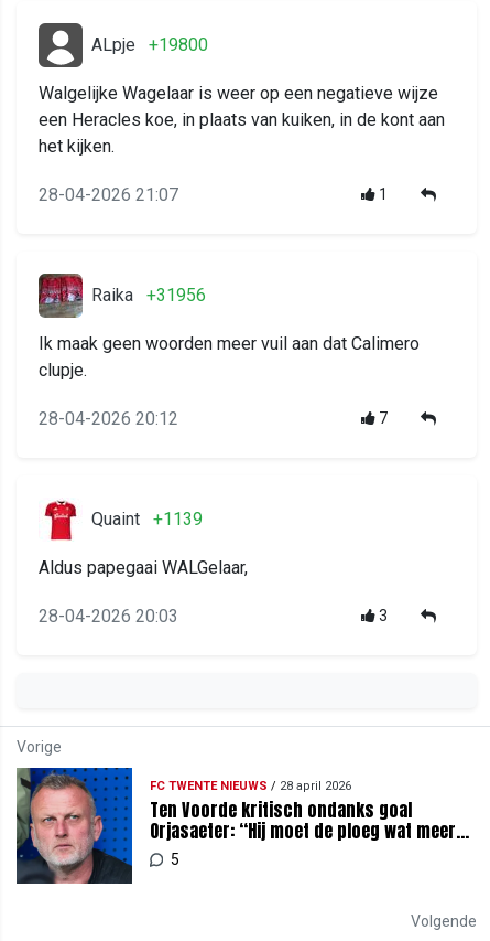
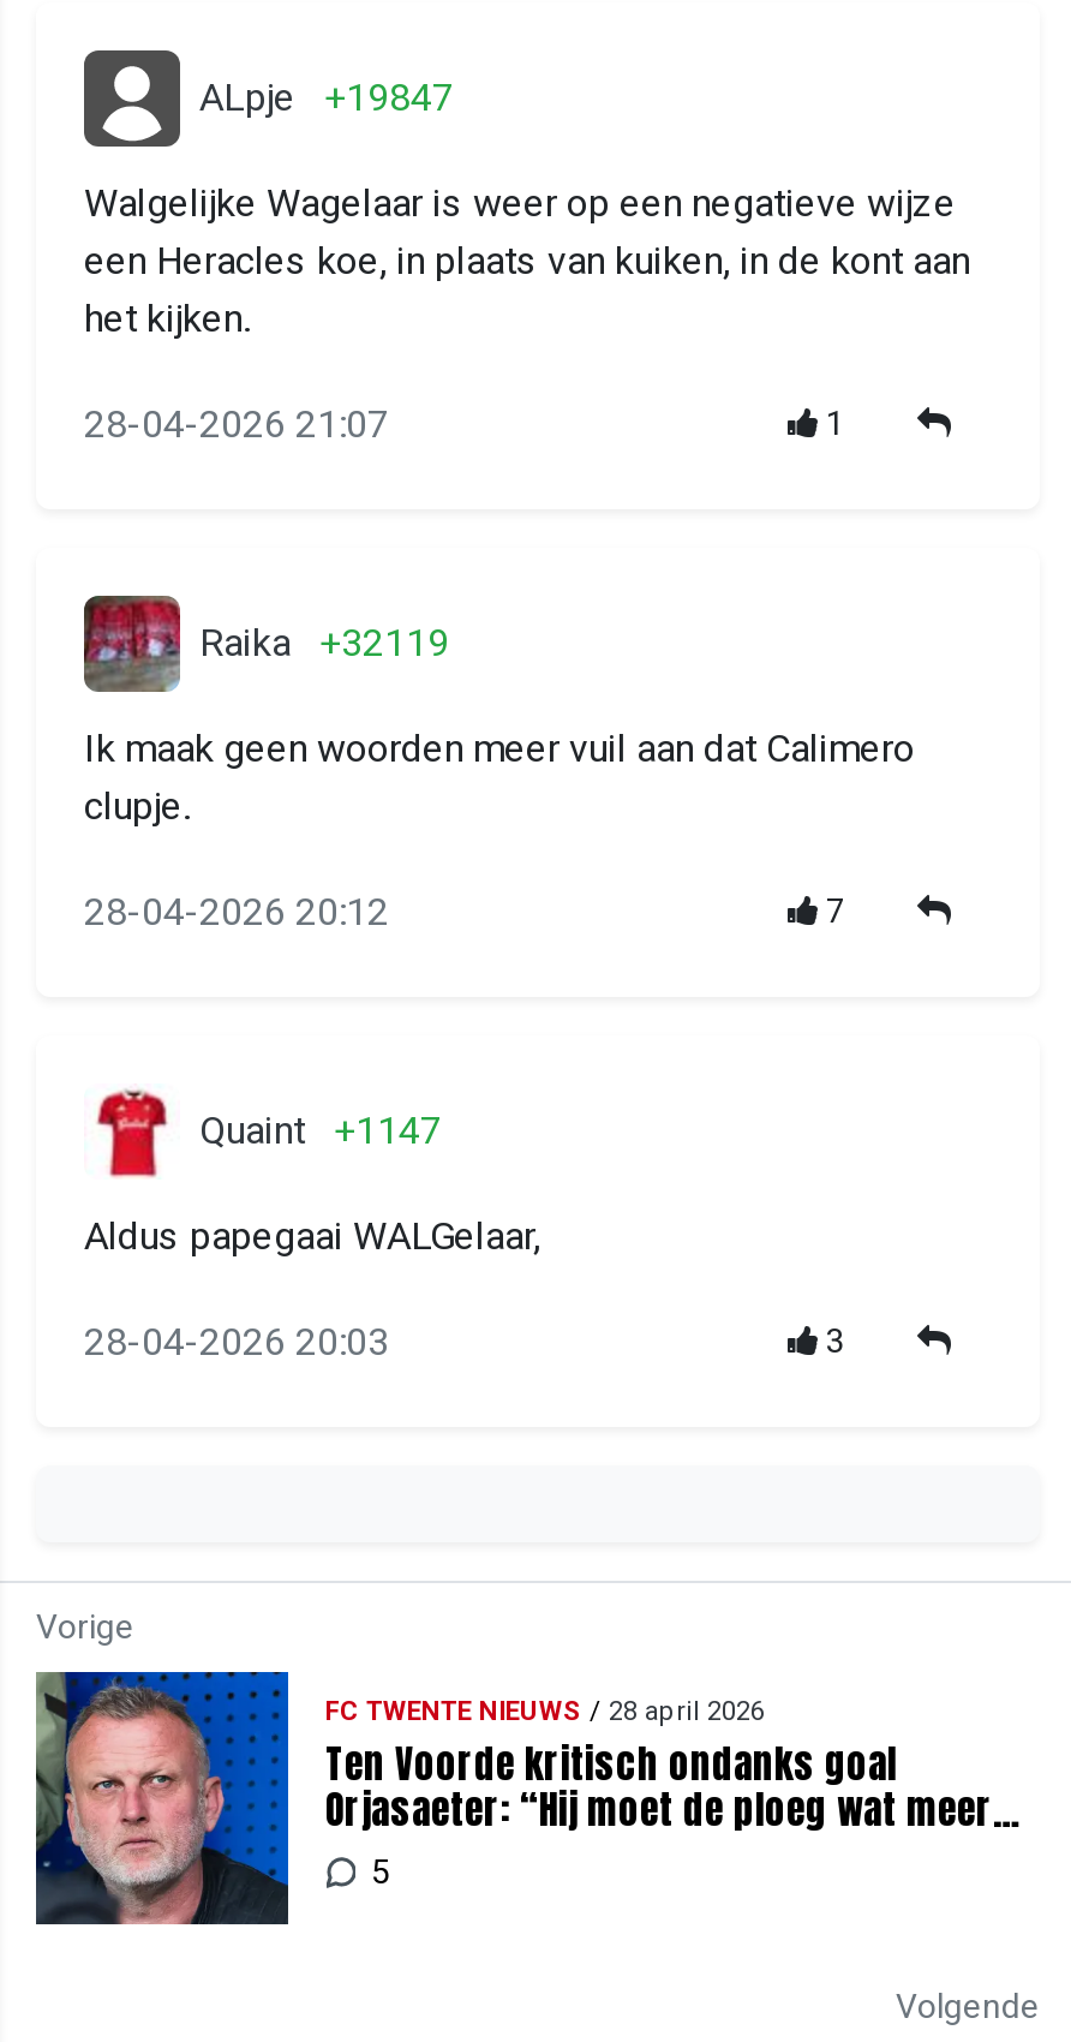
[91,34,208,55] ALpje +19800 -> [199,74,454,120] ALpje +19847
[91,285,206,306] Raika +31956 -> [199,620,449,665] Raika +32119
[91,509,203,530] Quaint +1139 -> [199,1107,442,1153] Quaint +1147

